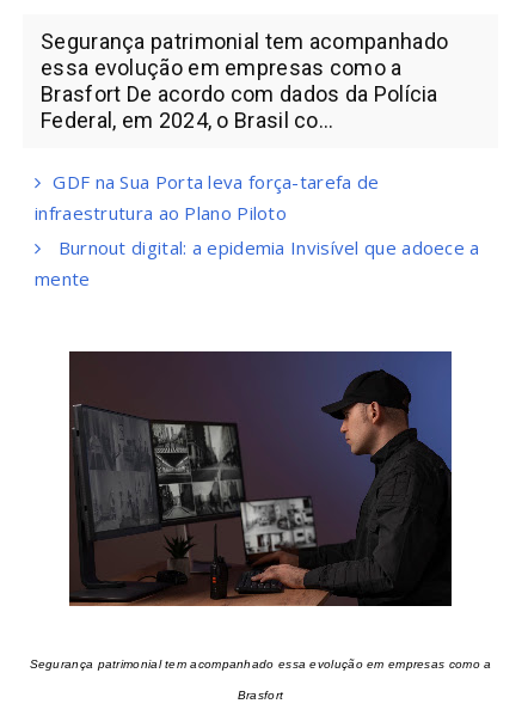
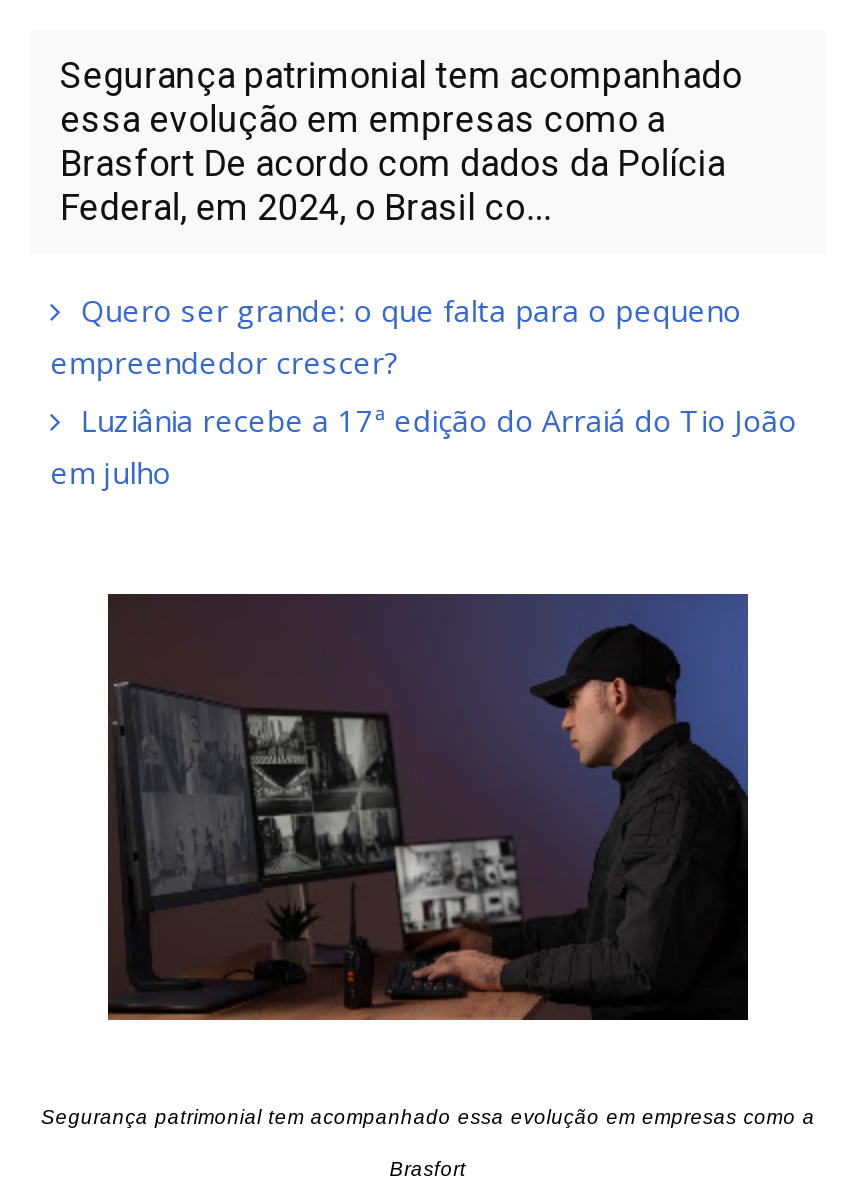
[35,170,480,290] GDF na Sua Porta leva força-tarefa de | infraestrutura ao Plano Piloto | Burnout digital: a epidemia Invisível que adoece a | mente -> [50,290,797,492] Quero ser grande: o que falta para o pequeno | empreendedor crescer? | Luziânia recebe a 17ª edição do Arraiá do Tio João | em julho

